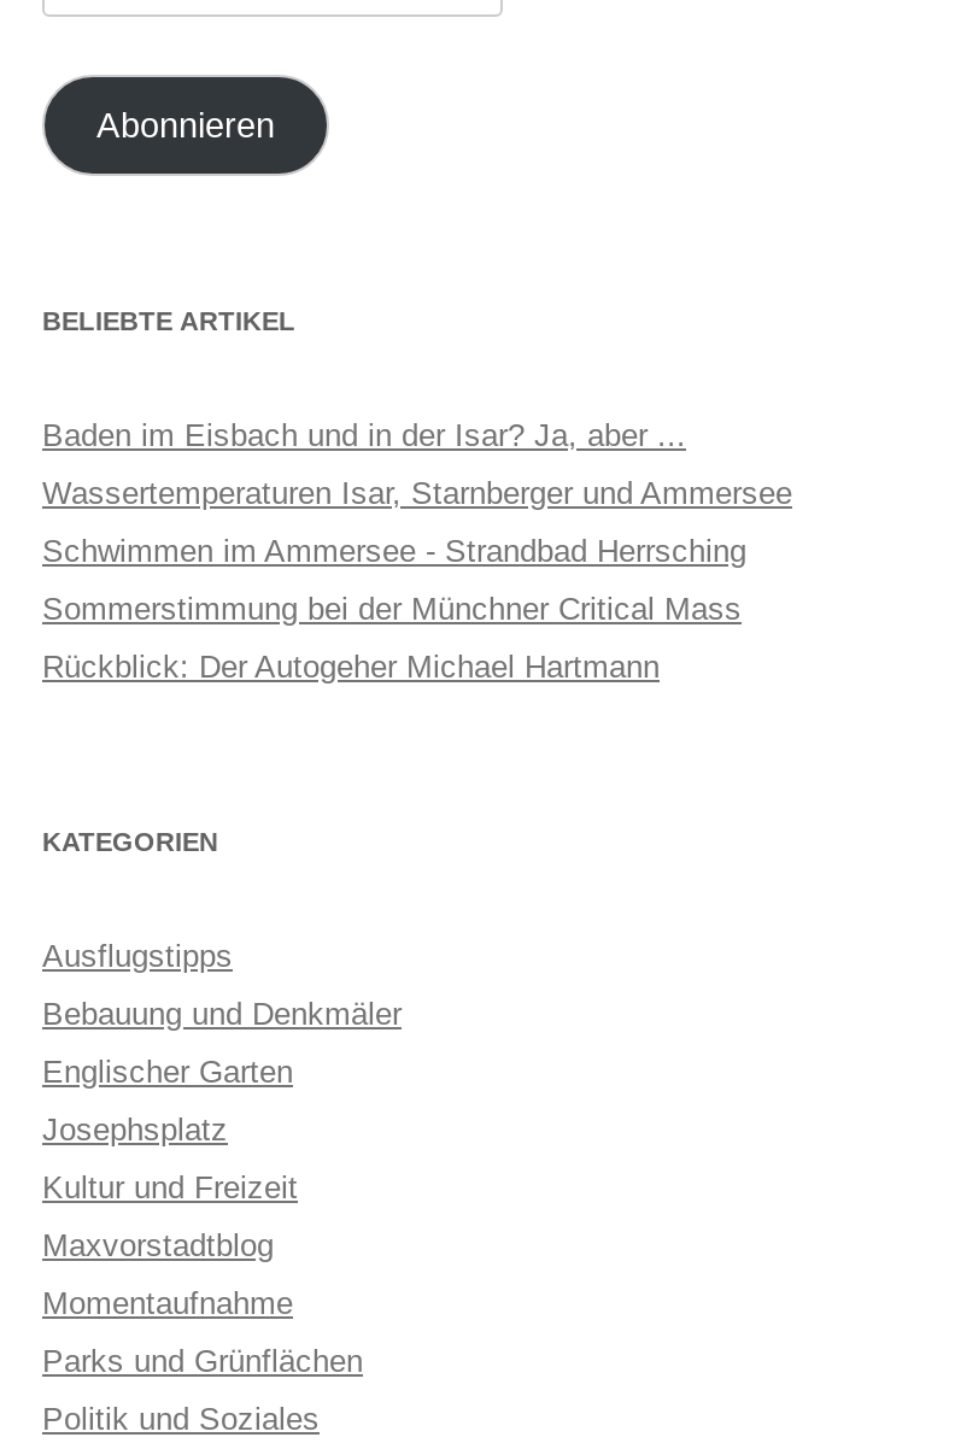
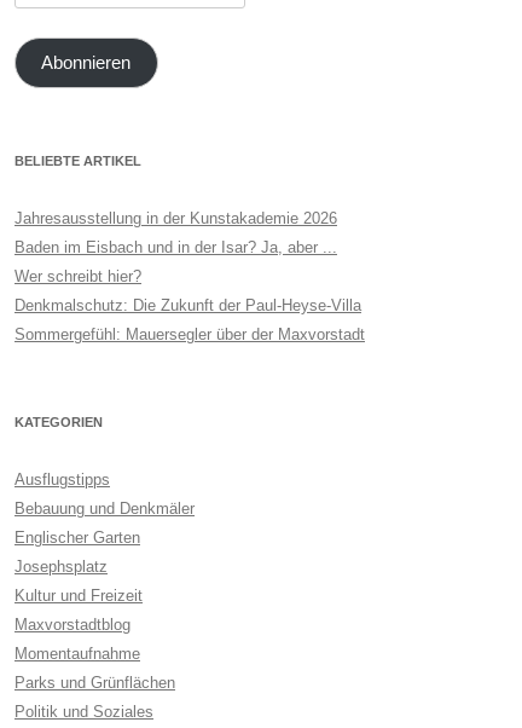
none -> [14,209,337,227] Jahresausstellung in der Kunstakademie 2026
moved [42,416,686,452] -> [14,238,337,256]: Baden im Eisbach und in der Isar? Ja, aber ...
[42,474,792,684] Wassertemperaturen Isar, Starnberger und Ammersee | Schwimmen im Ammersee - Strandbad Herrsching | Sommerstimmung bei der Münchner Critical Mass | Rückblick: Der Autogeher Michael Hartmann -> [14,267,365,343] Wer schreibt hier? | Denkmalschutz: Die Zukunft der Paul-Heyse-Villa | Sommergefühl: Mauersegler über der Maxvorstadt

